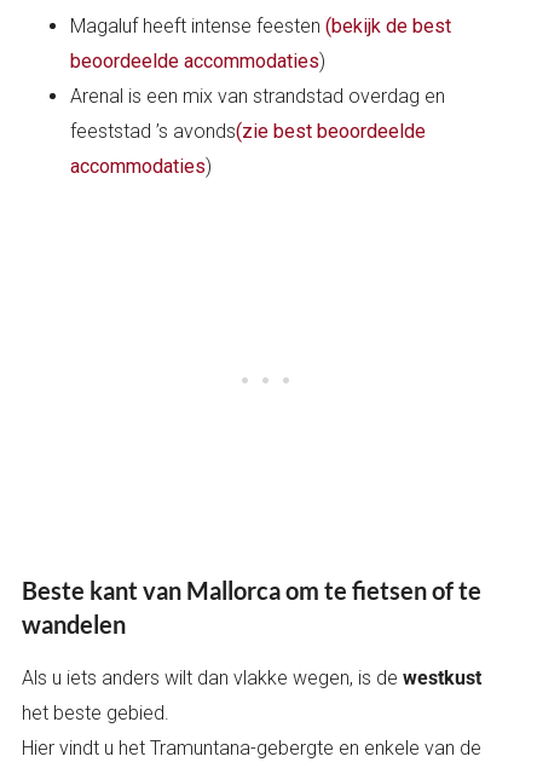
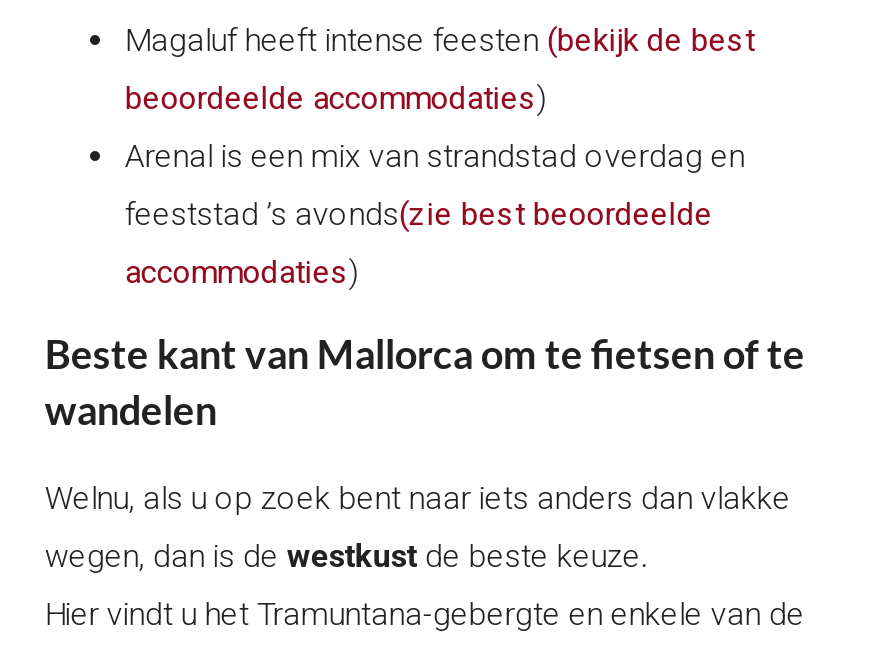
[22,666,482,689] Als u iets anders wilt dan vlakke wegen, is de westkust -> [45,479,791,517] Welnu, als u op zoek bent naar iets anders dan vlakke
[22,701,170,724] het beste gebied. -> [45,537,649,575] wegen, dan is de westkust de beste keuze.

